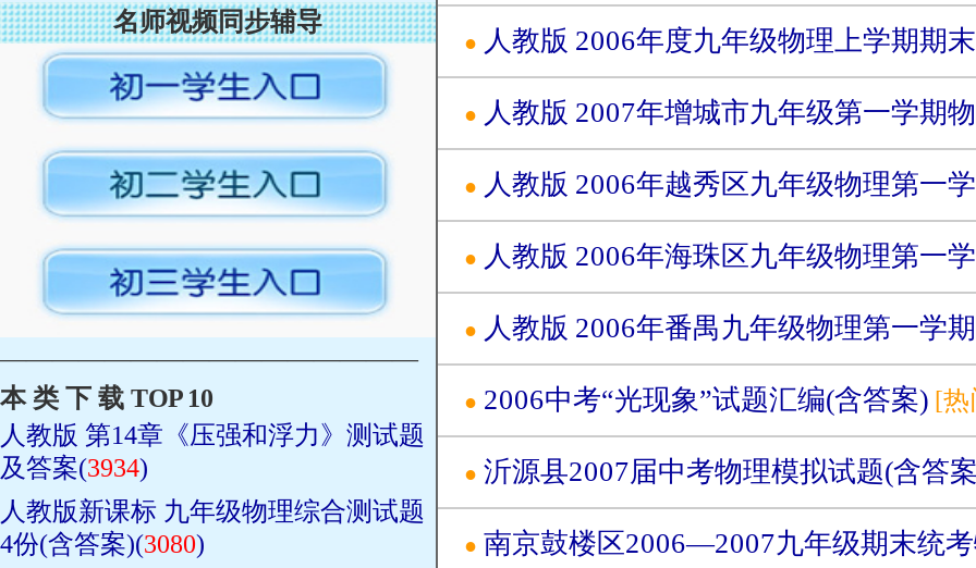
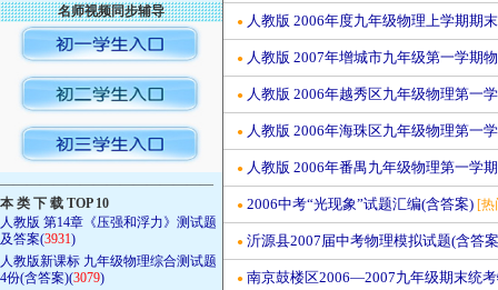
[0,452,148,483] 及答案(3934) -> [0,231,76,246] 及答案(3931)
[0,528,205,559] 4份(含答案)(3080) -> [0,270,104,285] 4份(含答案)(3079)

